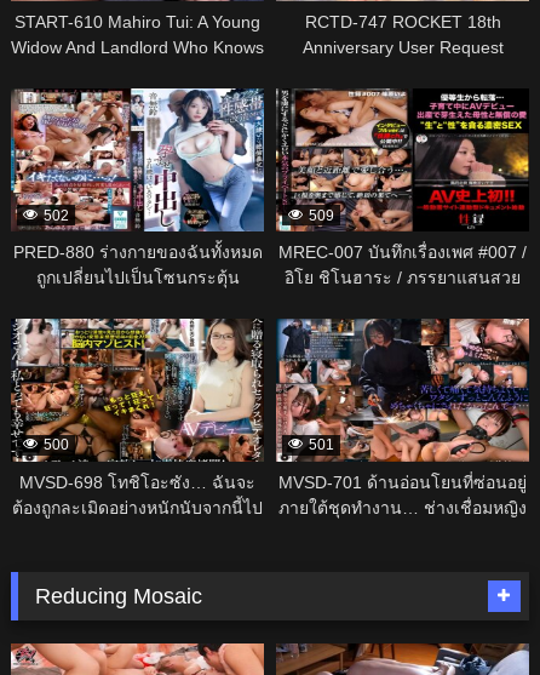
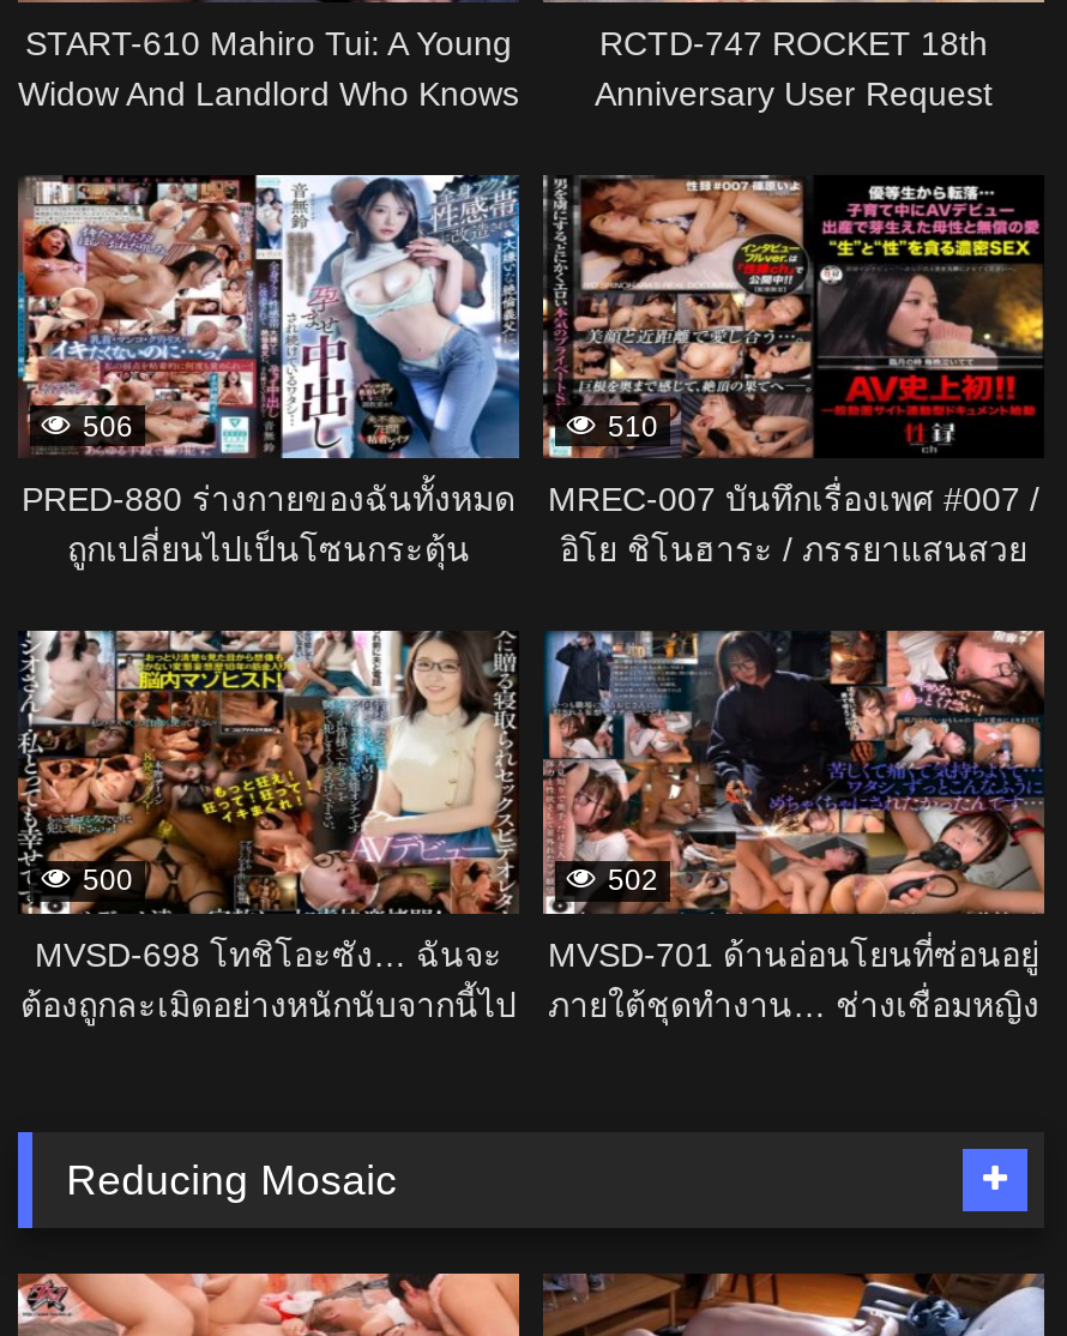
[40,207,69,224] 502 -> [76,409,133,443] 506
[305,207,334,224] 509 -> [601,409,658,443] 510
[305,437,334,454] 501 -> [601,864,658,898] 502

